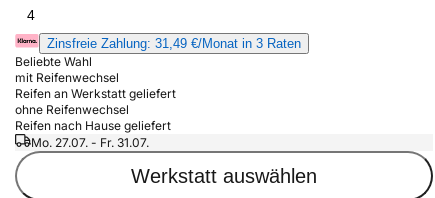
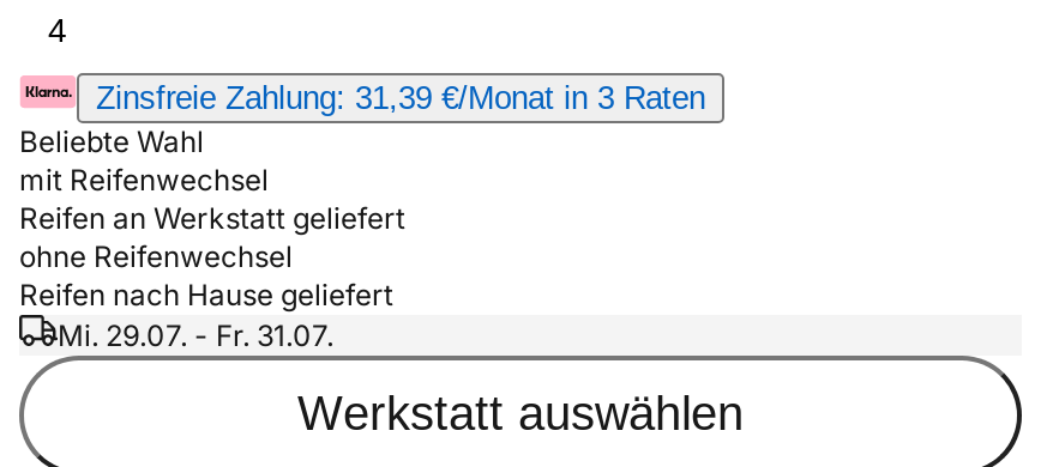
[47,36,301,51] Zinsfreie Zahlung: 31,49 €/Monat in 3 Raten -> [96,80,705,116] Zinsfreie Zahlung: 31,39 €/Monat in 3 Raten
[31,135,149,150] Mo. 27.07. - Fr. 31.07. -> [58,317,333,353] Mi. 29.07. - Fr. 31.07.

